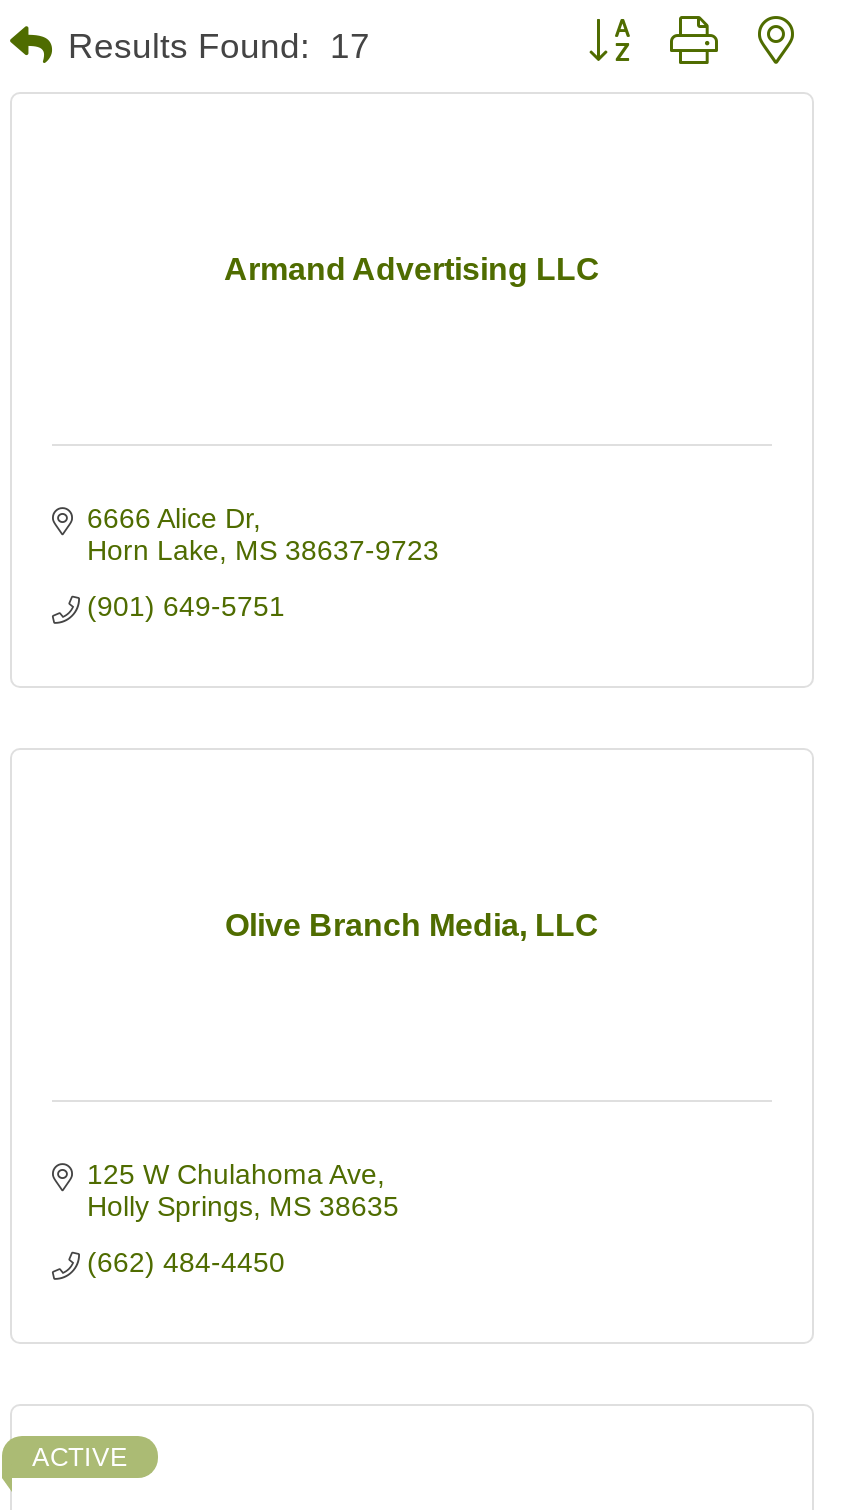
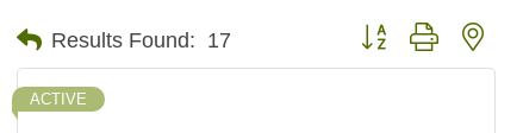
[224,252,600,286] Armand Advertising LLC -> none
[87,502,439,622] 6666 Alice Dr | Horn Lake MS 38637-9723 | (901) 649-5751 -> none
[225,908,599,942] Olive Branch Media, LLC -> none
[87,1158,399,1278] 125 W Chulahoma Ave | Holly Springs MS 38635 | (662) 484-4450 -> none

